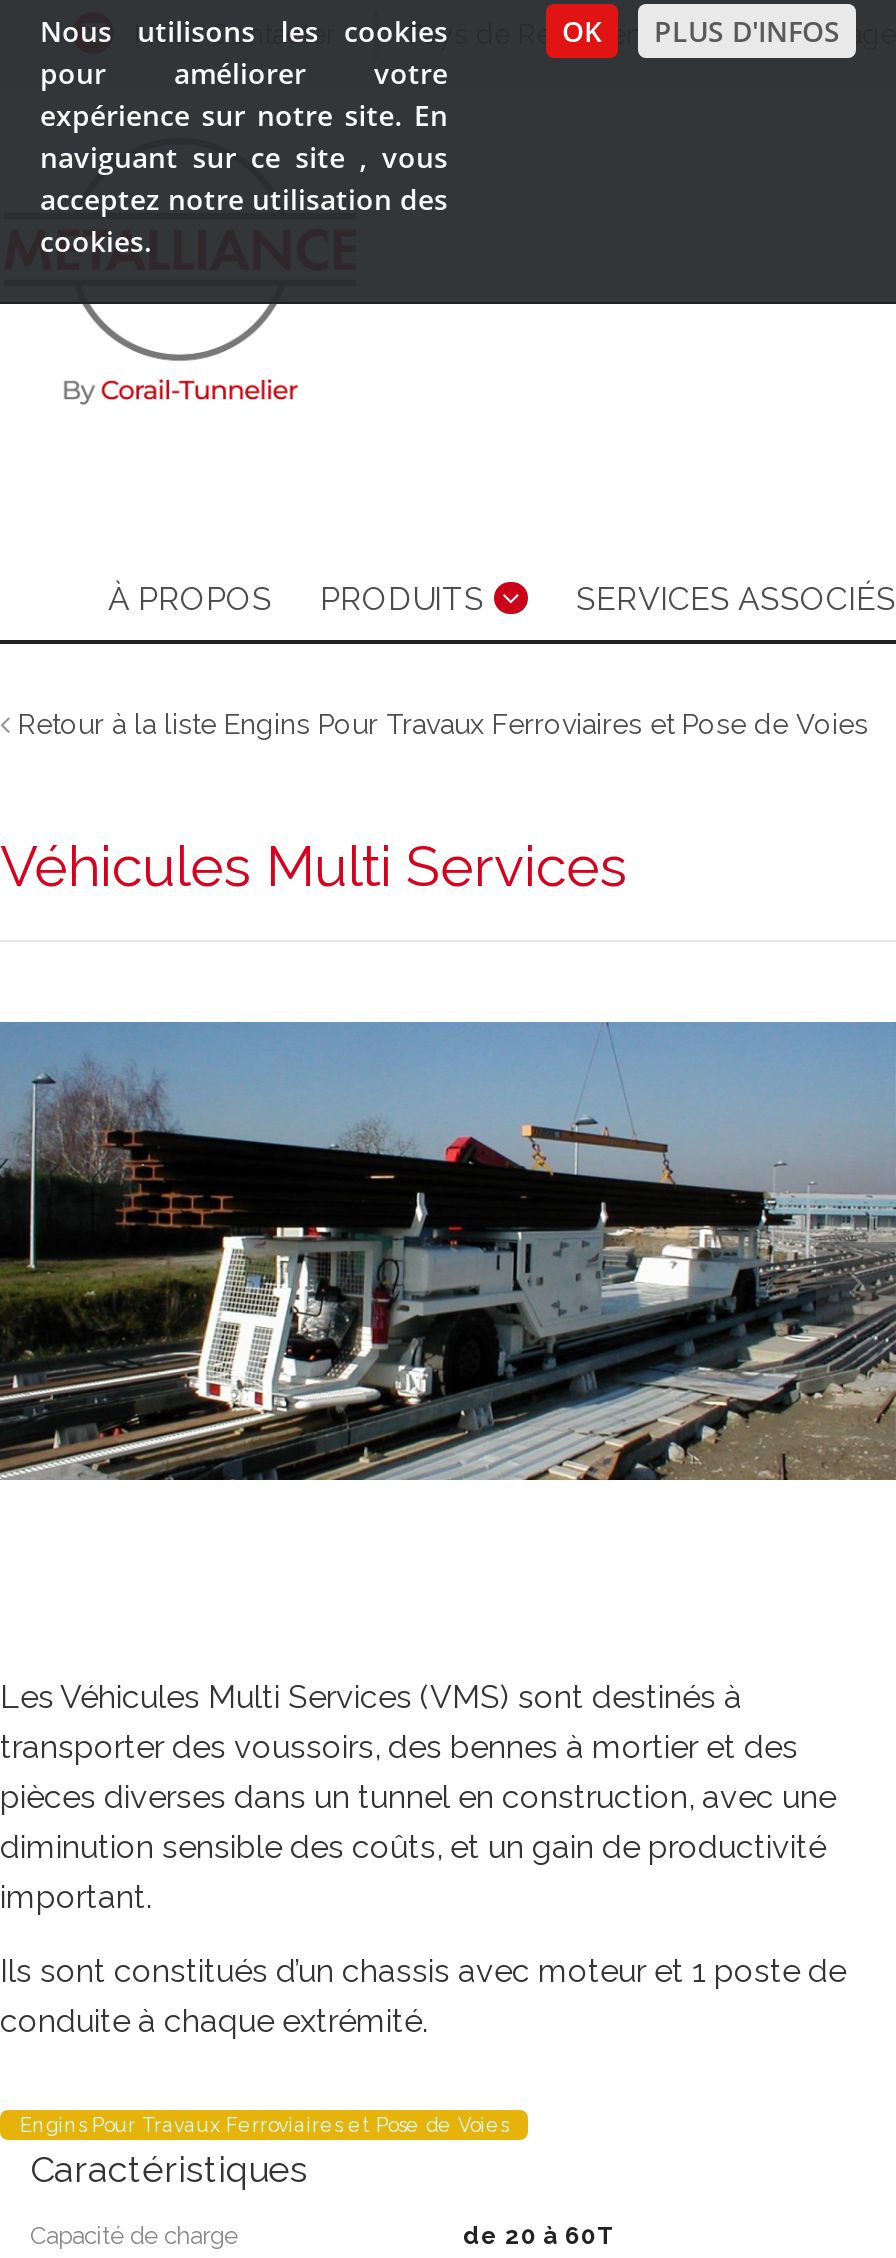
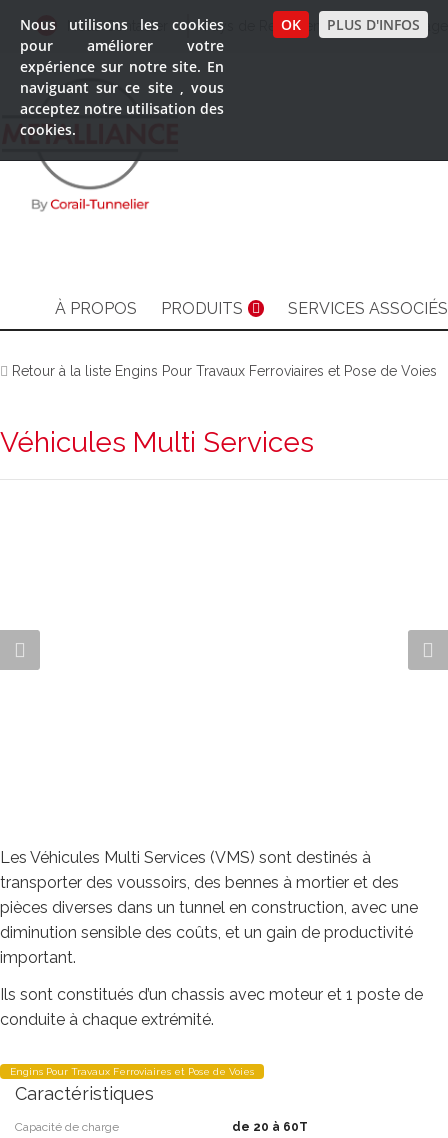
[6,1020,890,1482] [image] -> none

